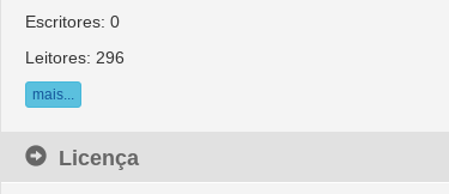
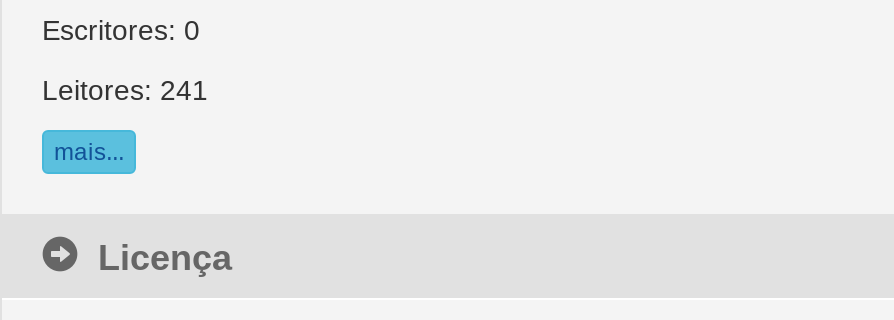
[25,48,125,67] Leitores: 296 -> [42,74,208,106] Leitores: 241

